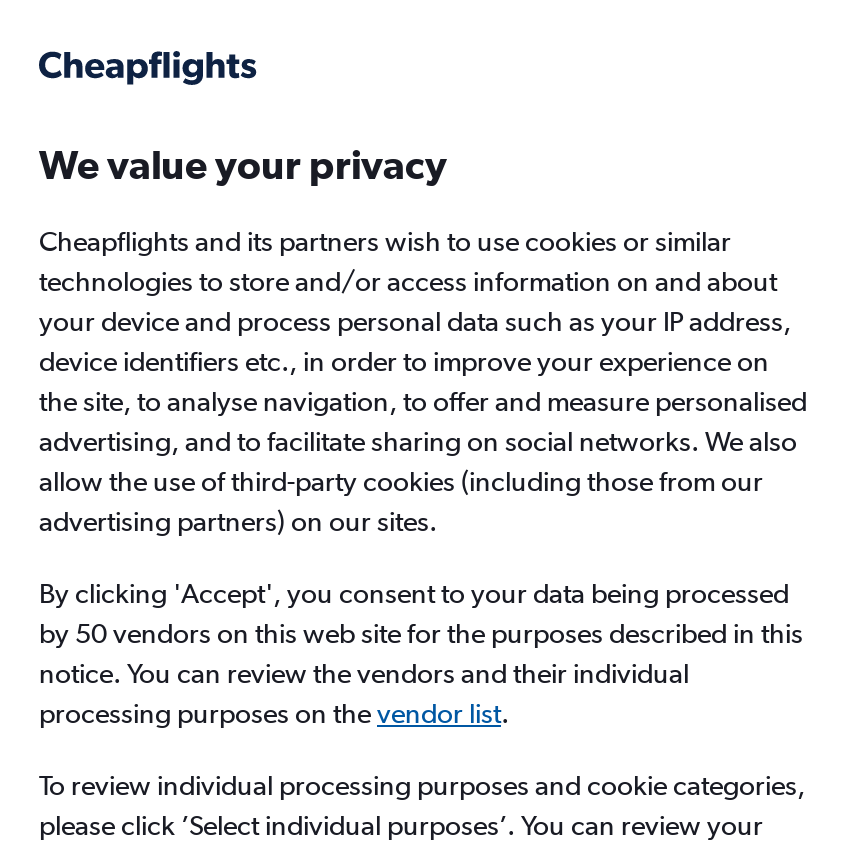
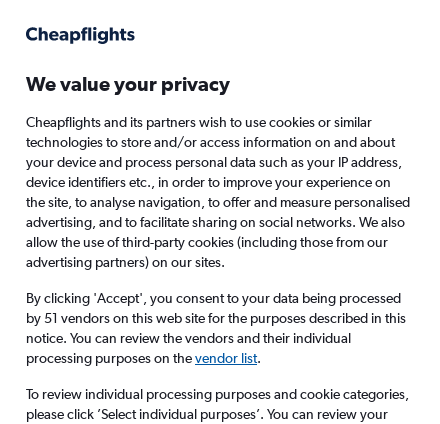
[39,617,803,649] by 50 vendors on this web site for the purposes described in this -> [26,310,406,326] by 51 vendors on this web site for the purposes described in this

